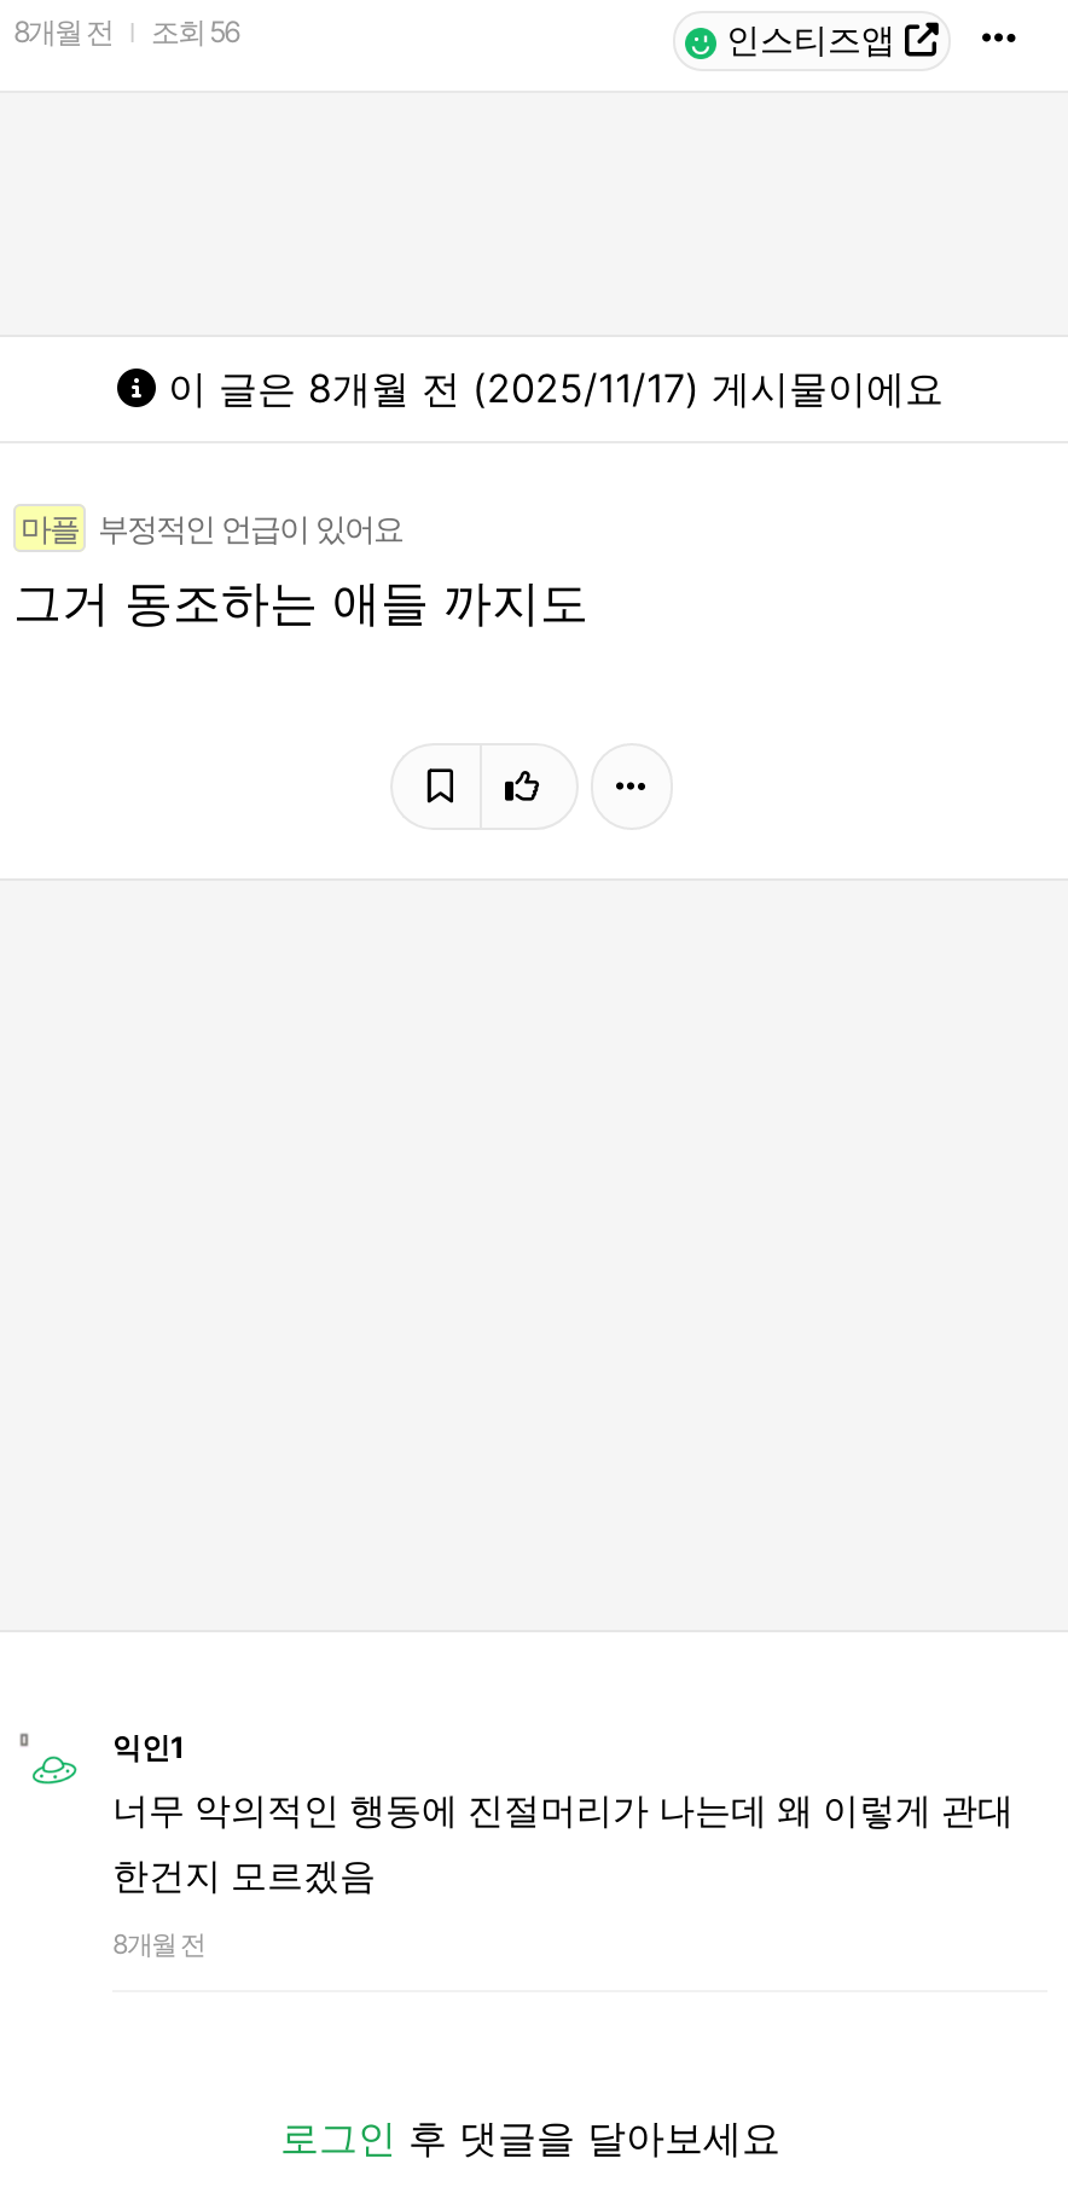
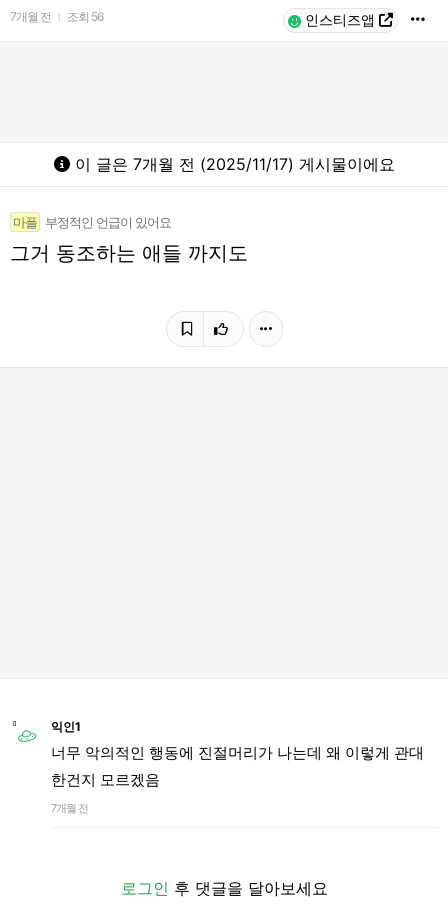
[13,13,238,50] 8개월 전 조회 56 -> [10,9,103,24] 7개월 전 조회 56
[156,364,944,412] 이 글은 8개월 전 (2025/11/17) 게시물이에요 -> [69,154,394,174] 이 글은 7개월 전 (2025/11/17) 게시물이에요
[112,1927,204,1961] 8개월 전 -> [51,801,88,815] 7개월 전

